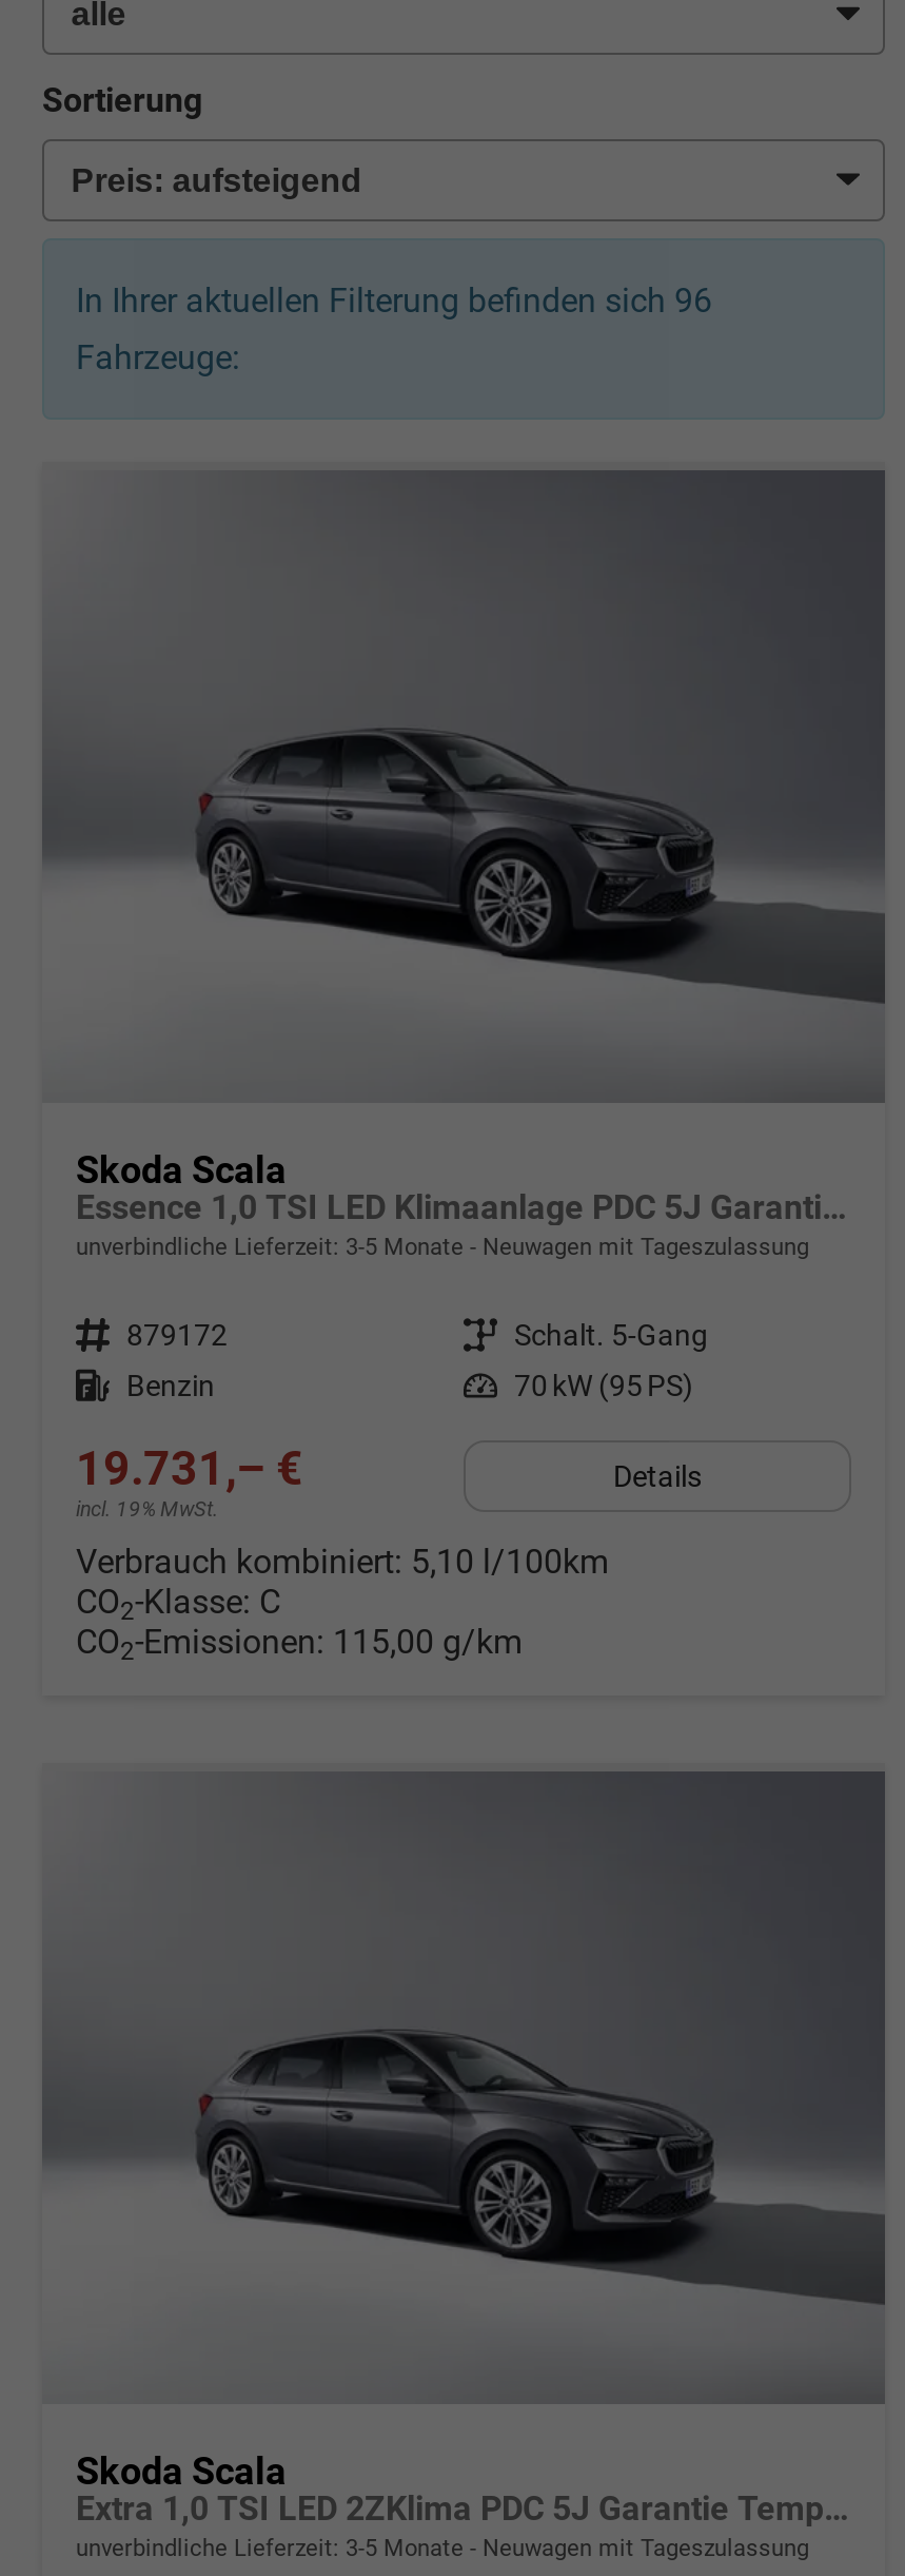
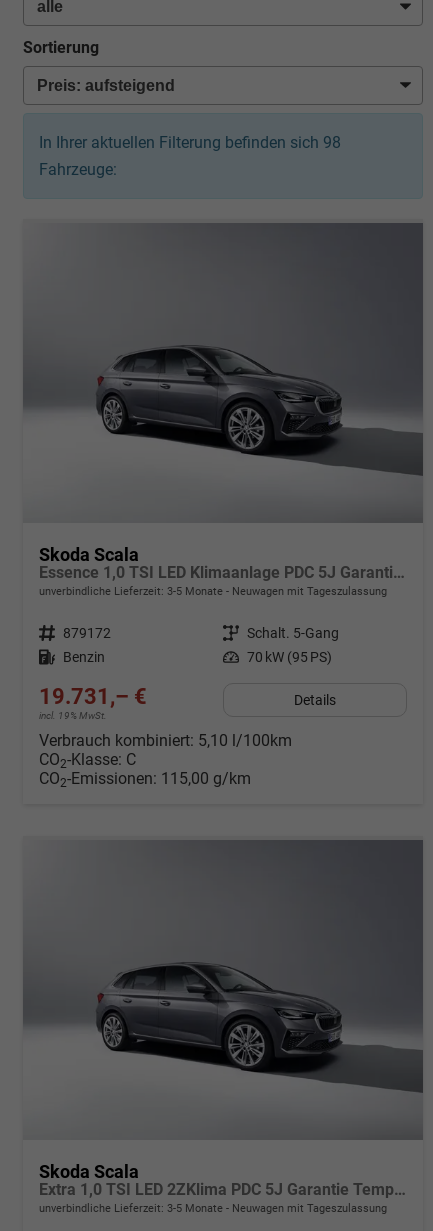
[76,281,712,321] In Ihrer aktuellen Filterung befinden sich 96 -> [39,133,341,152] In Ihrer aktuellen Filterung befinden sich 98

